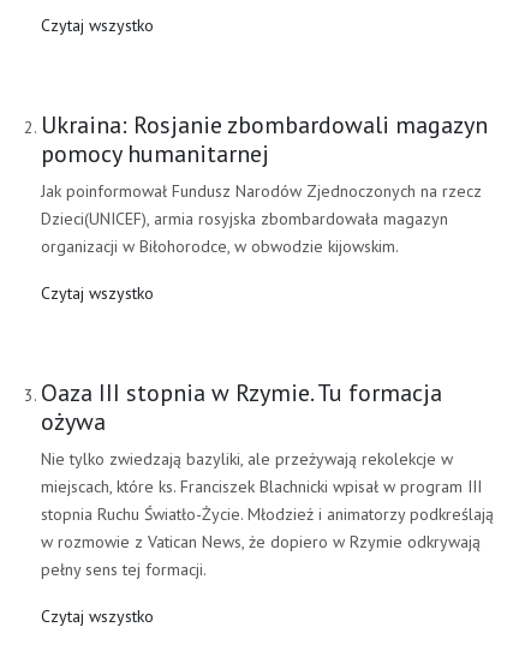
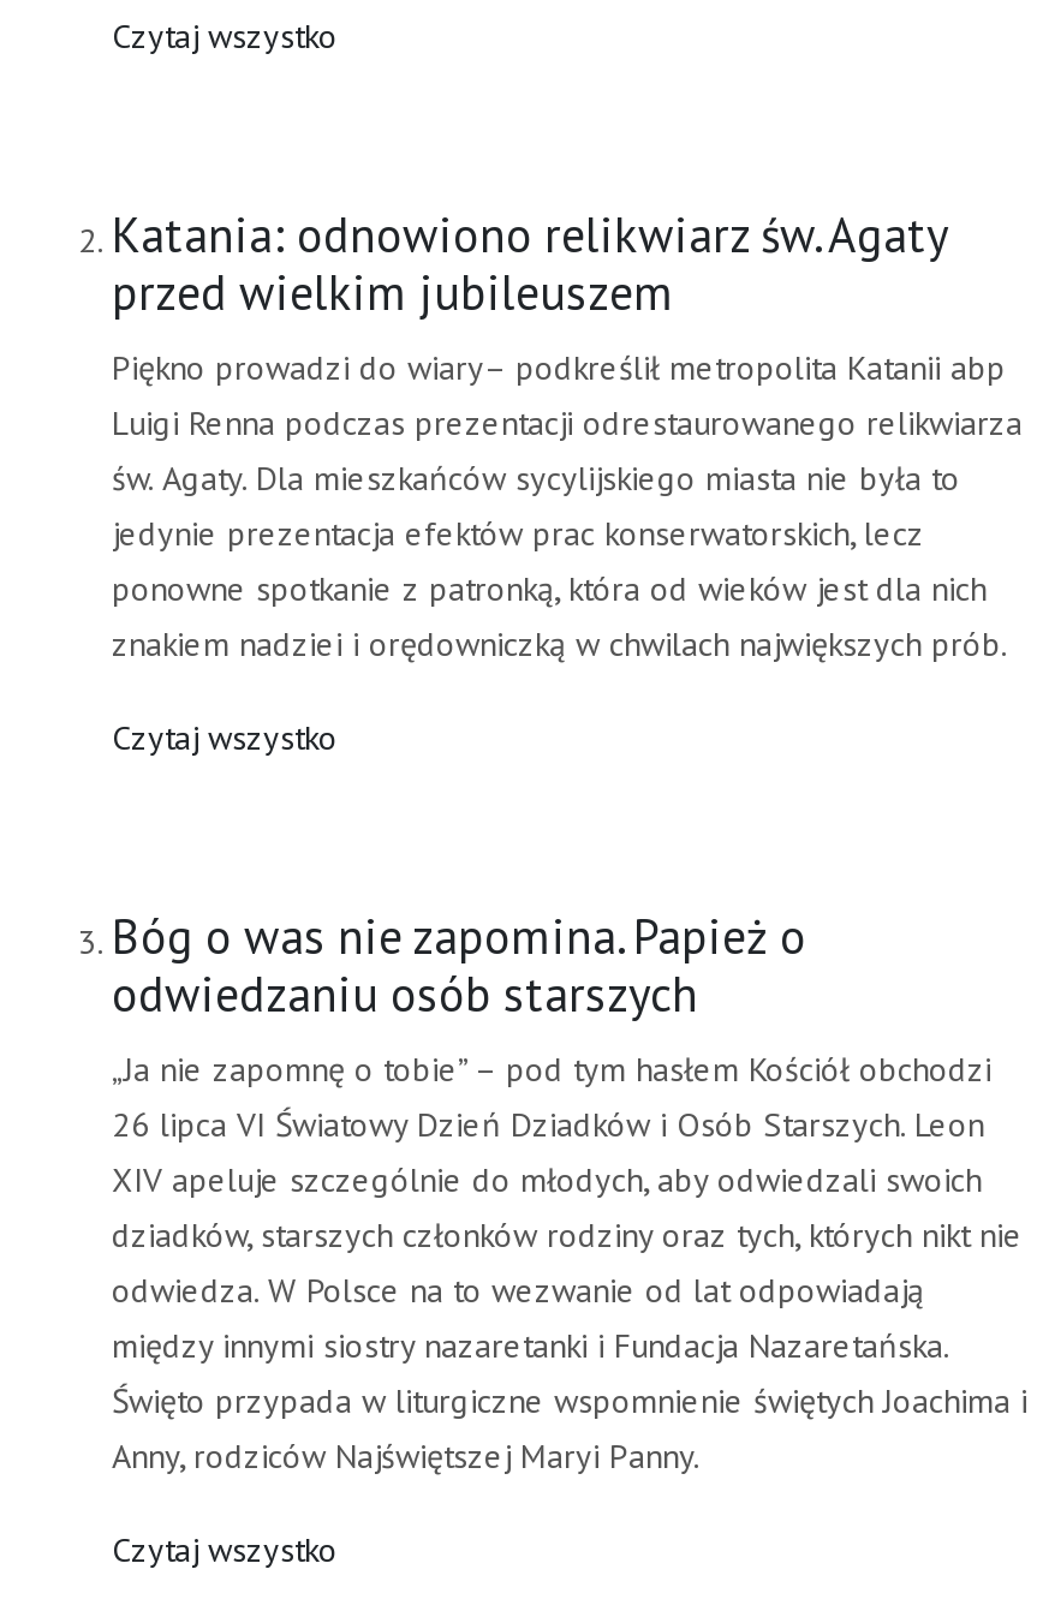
[41,110,488,258] Ukraina: Rosjanie zbombardowali magazyn | pomocy humanitarnej | Jak poinformował Fundusz Narodów Zjednoczonych na rzecz | Dzieci(UNICEF), armia rosyjska zbombardowała magazyn | organizacji w Biłohorodce, w obwodzie kijowskim. -> [112,205,1023,667] Katania: odnowiono relikwiarz św. Agaty | przed wielkim jubileuszem | Piękno prowadzi do wiary– podkreślił metropolita Katanii abp | Luigi Renna podczas prezentacji odrestaurowanego relikwiarza | św. Agaty. Dla mieszkańców sycylijskiego miasta nie była to | jedynie prezentacja efektów prac konserwatorskich, lecz | ponowne spotkanie z patronką, która od wieków jest dla nich | znakiem nadziei i orędowniczką w chwilach największych prób.
[41,378,494,581] Oaza III stopnia w Rzymie. Tu formacja | ożywa | Nie tylko zwiedzają bazyliki, ale przeżywają rekolekcje w | miejscach, które ks. Franciszek Blachnicki wpisał w program III | stopnia Ruchu Światło-Życie. Młodzież i animatorzy podkreślają | w rozmowie z Vatican News, że dopiero w Rzymie odkrywają | pełny sens tej formacji. -> [112,907,1027,1479] Bóg o was nie zapomina. Papież o | odwiedzaniu osób starszych | „Ja nie zapomnę o tobie” – pod tym hasłem Kościół obchodzi | 26 lipca VI Światowy Dzień Dziadków i Osób Starszych. Leon | XIV apeluje szczególnie do młodych, aby odwiedzali swoich | dziadków, starszych członków rodziny oraz tych, których nikt nie | odwiedza. W Polsce na to wezwanie od lat odpowiadają | między innymi siostry nazaretanki i Fundacja Nazaretańska. | Święto przypada w liturgiczne wspomnienie świętych Joachima i | Anny, rodziców Najświętszej Maryi Panny.

